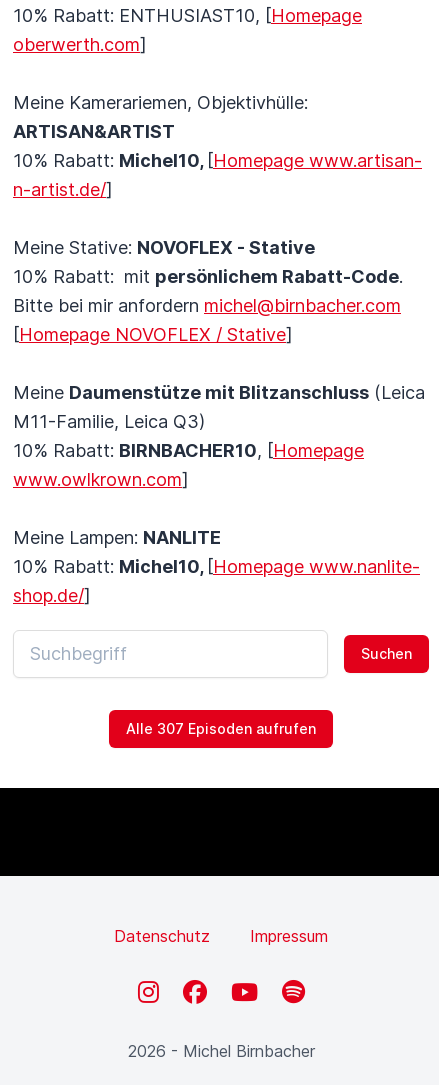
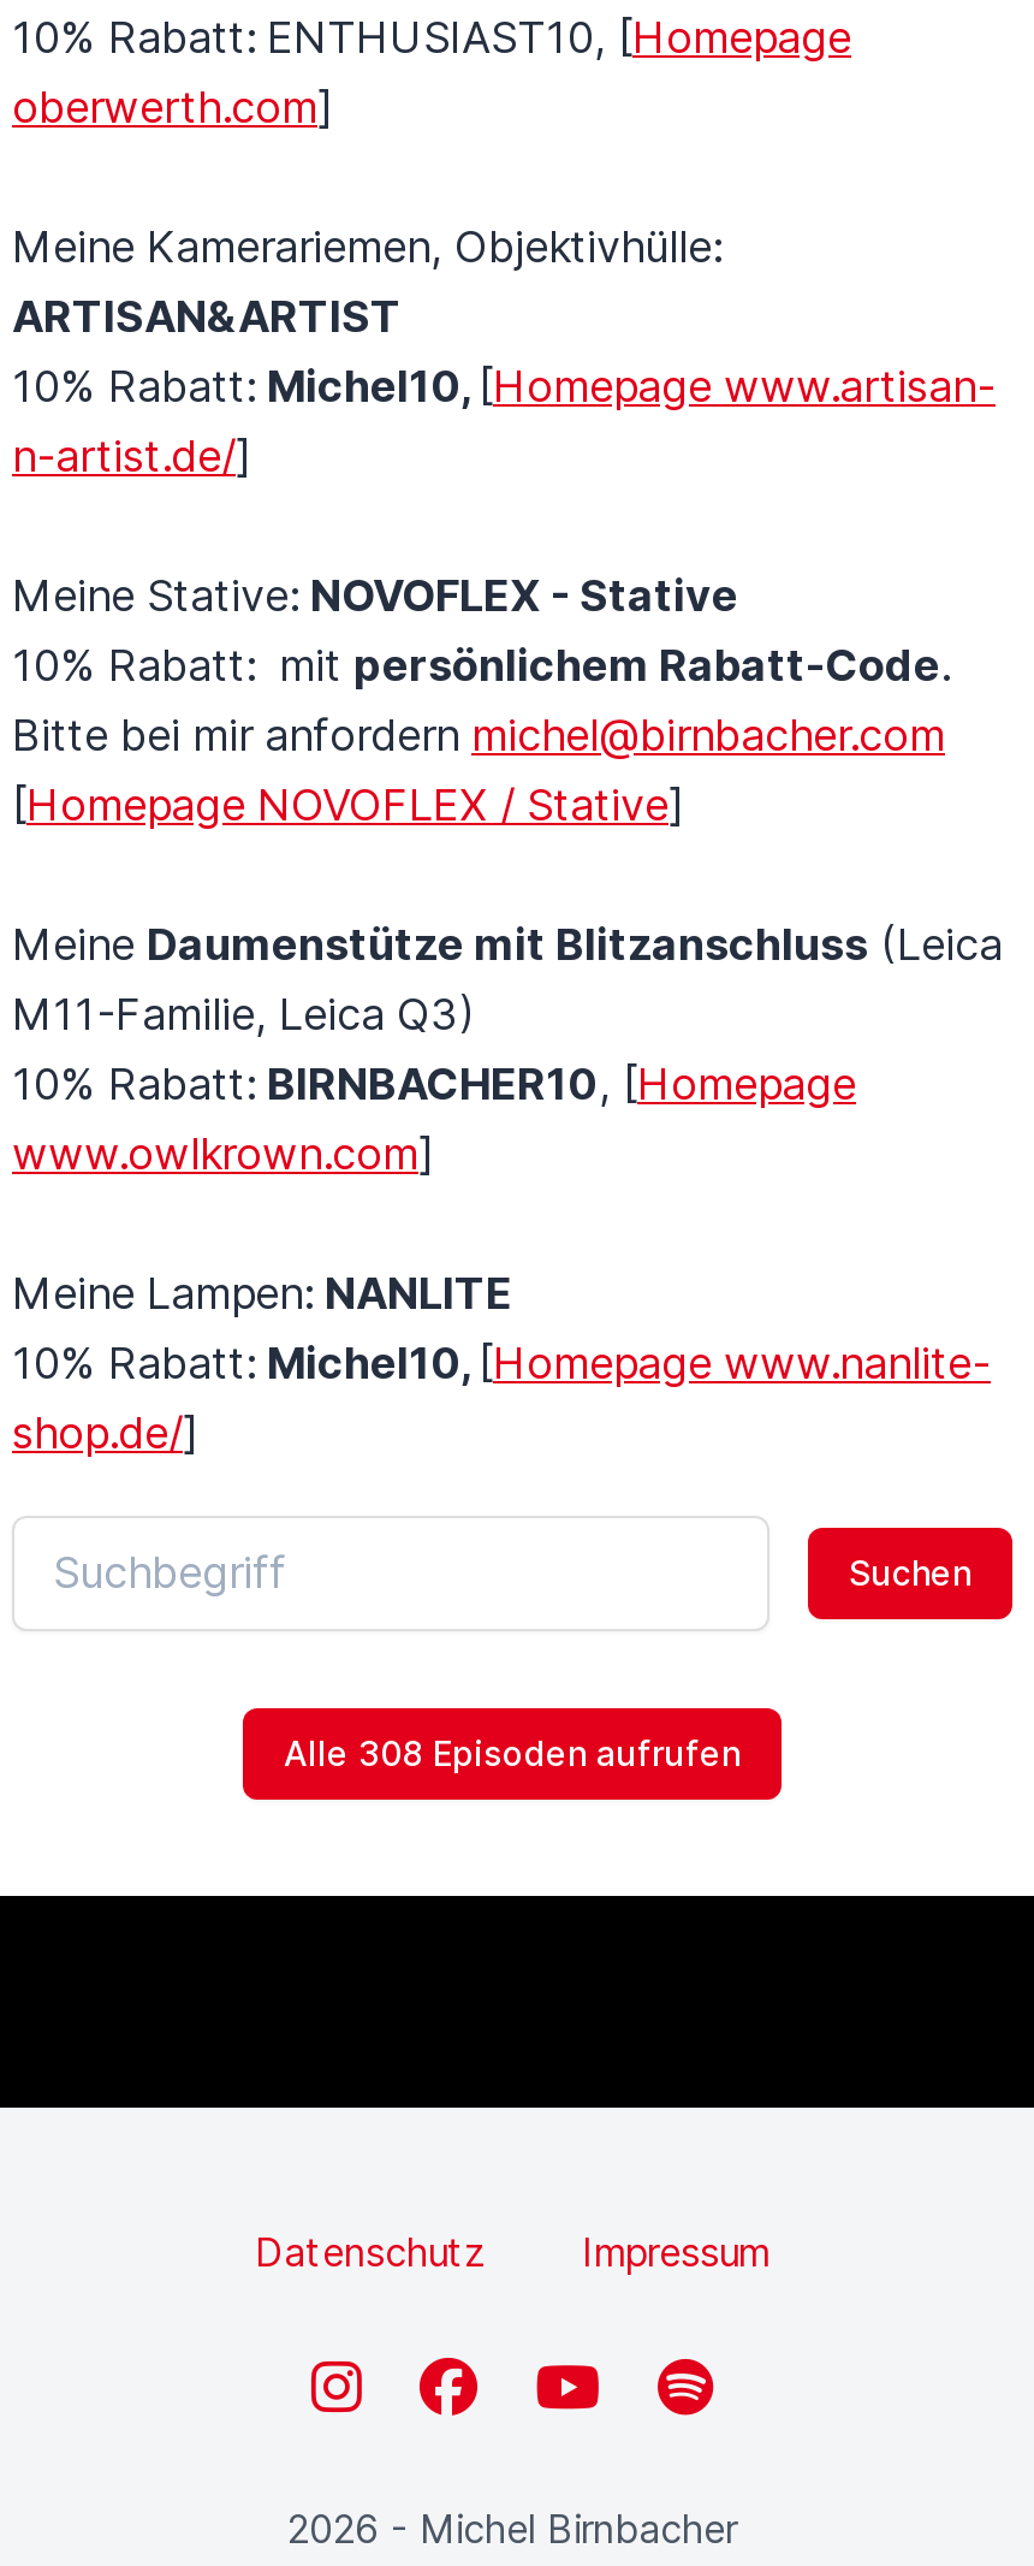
[126,720,316,737] Alle 307 Episoden aufrufen -> [284,1732,741,1773] Alle 308 Episoden aufrufen

